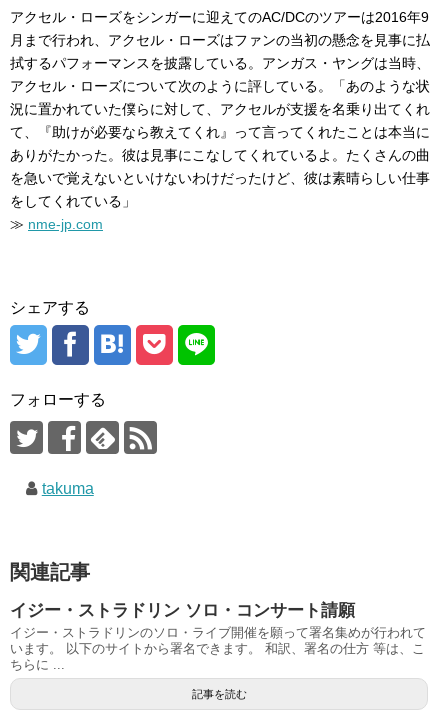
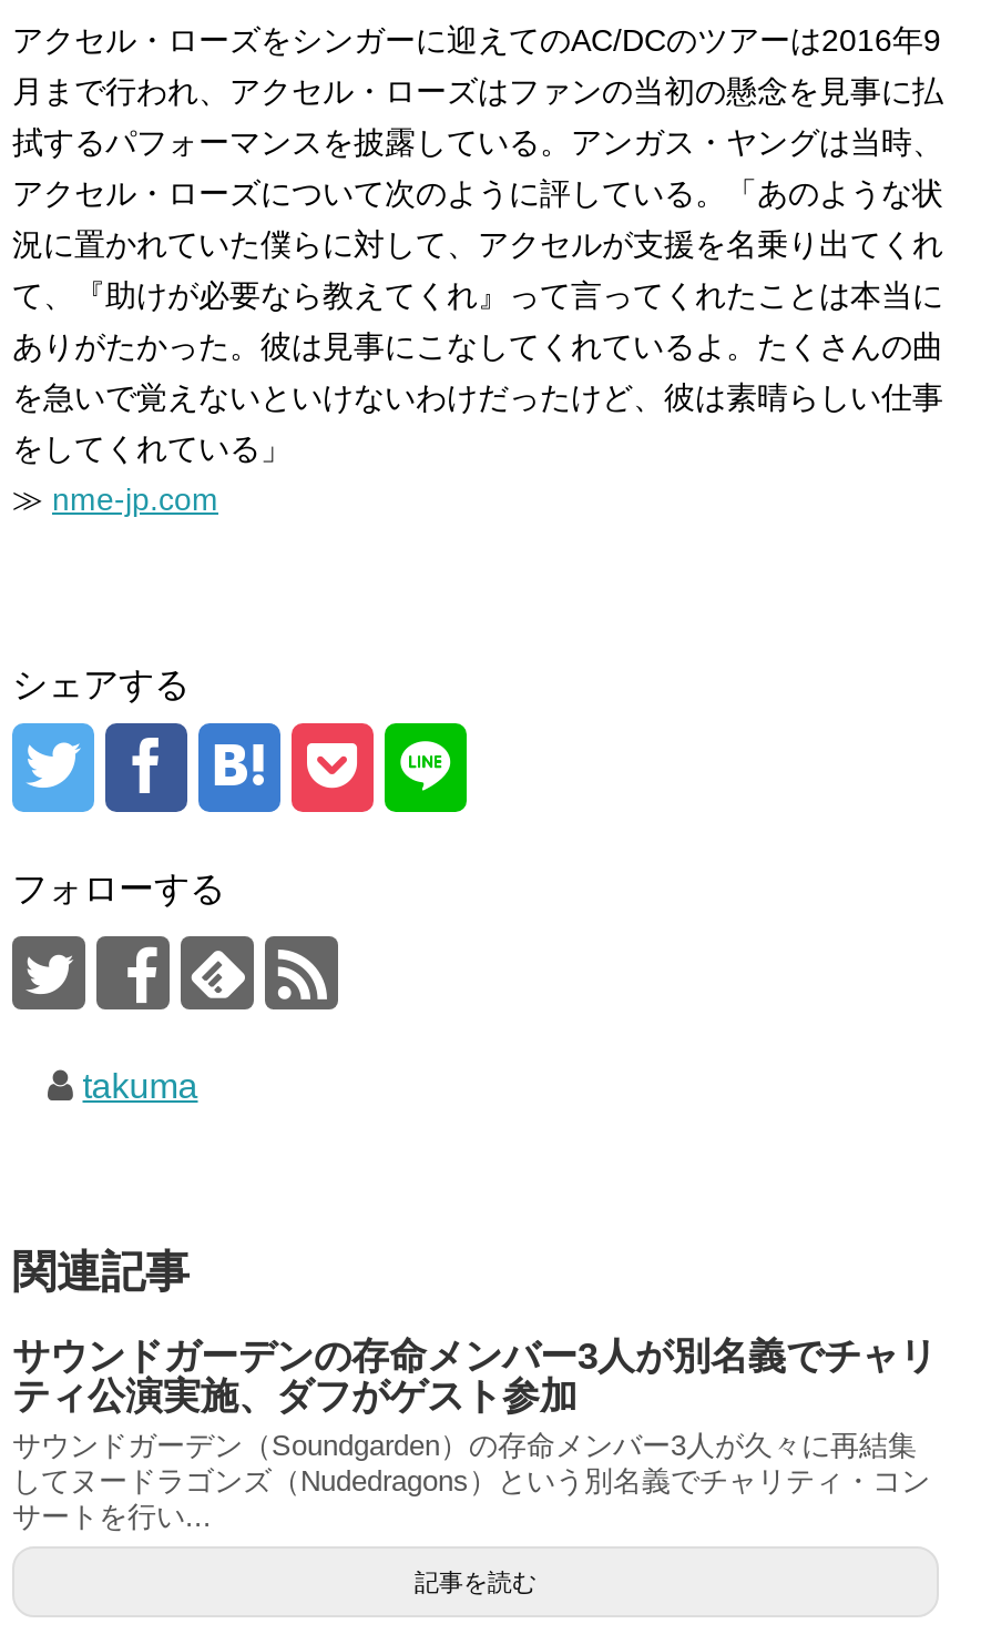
[10,601,426,672] イジー・ストラドリン ソロ・コンサート請願 | イジー・ストラドリンのソロ・ライブ開催を願って署名集めが行われて | います。 以下のサイトから署名できます。 和訳、署名の仕方 等は、こ | ちらに ... -> [12,1336,937,1533] サウンドガーデンの存命メンバー3人が別名義でチャリ | ティ公演実施、ダフがゲスト参加 | サウンドガーデン（Soundgarden）の存命メンバー3人が久々に再結集 | してヌードラゴンズ（Nudedragons）という別名義でチャリティ・コン | サートを行い...

